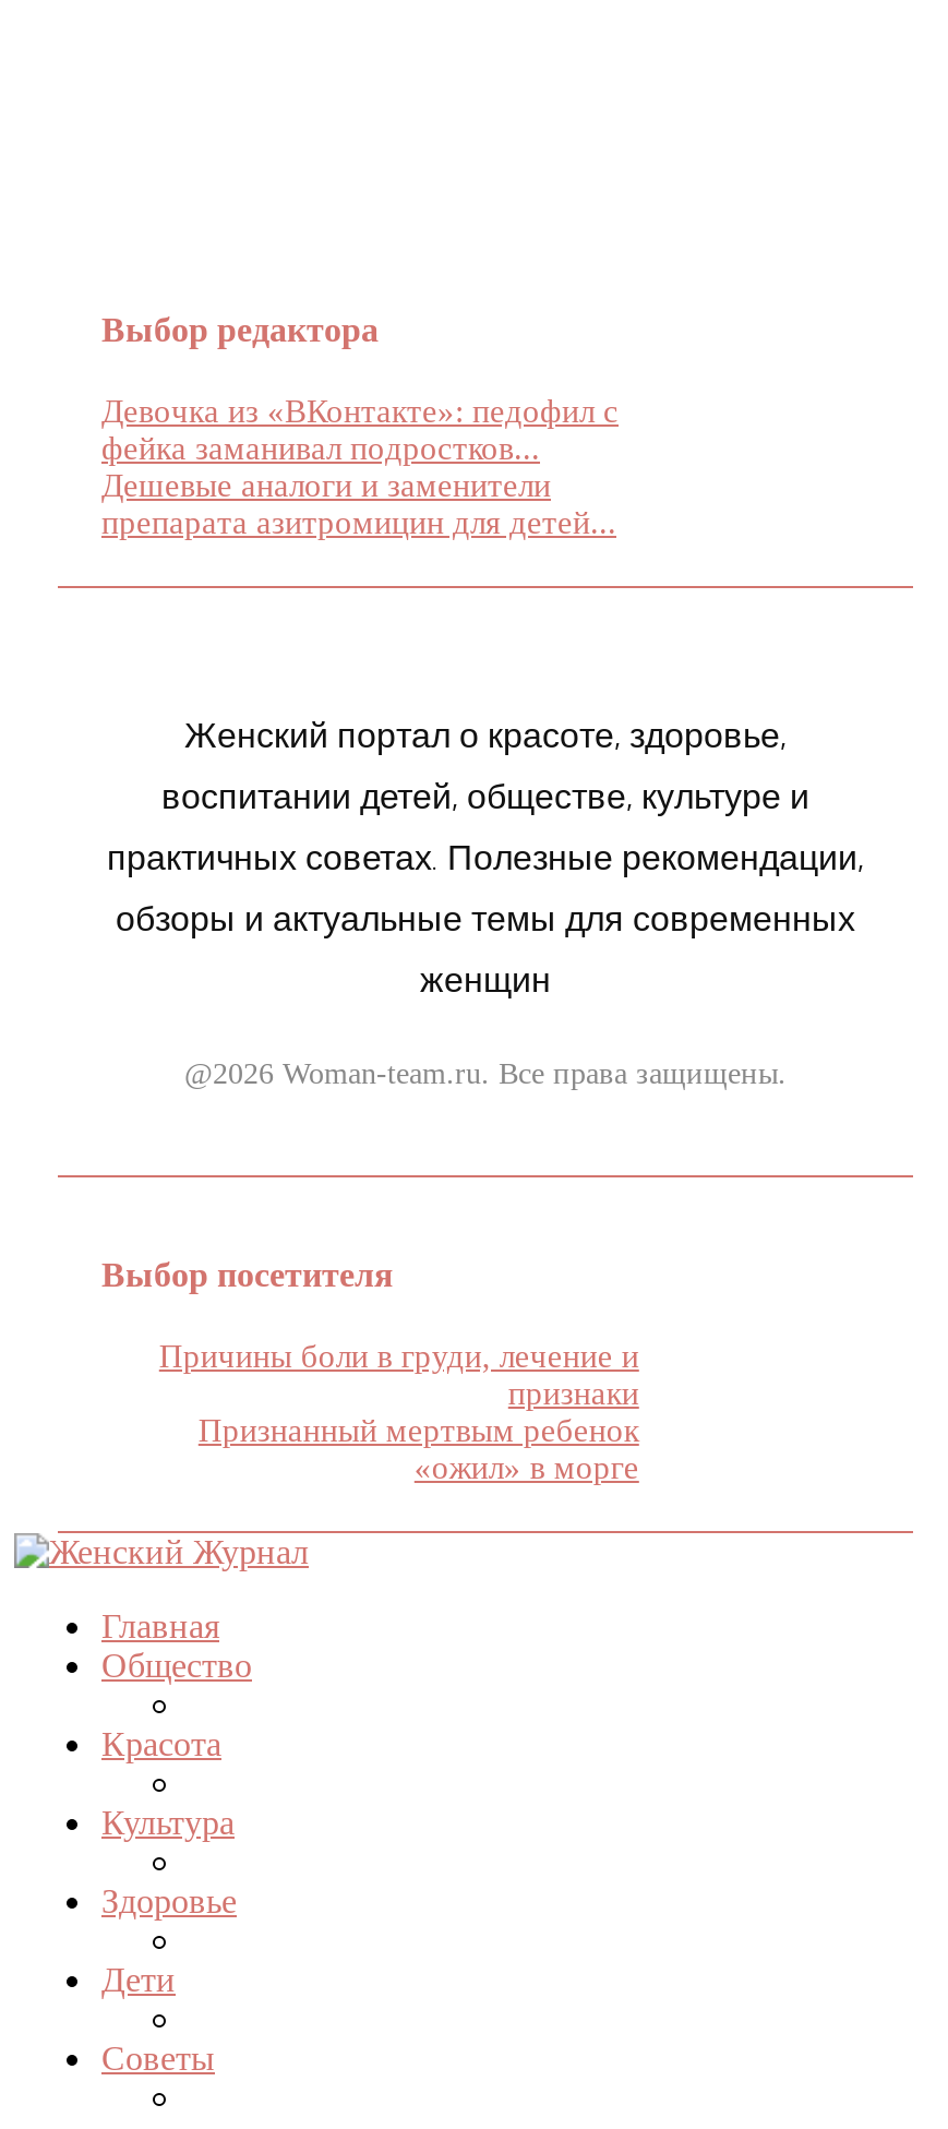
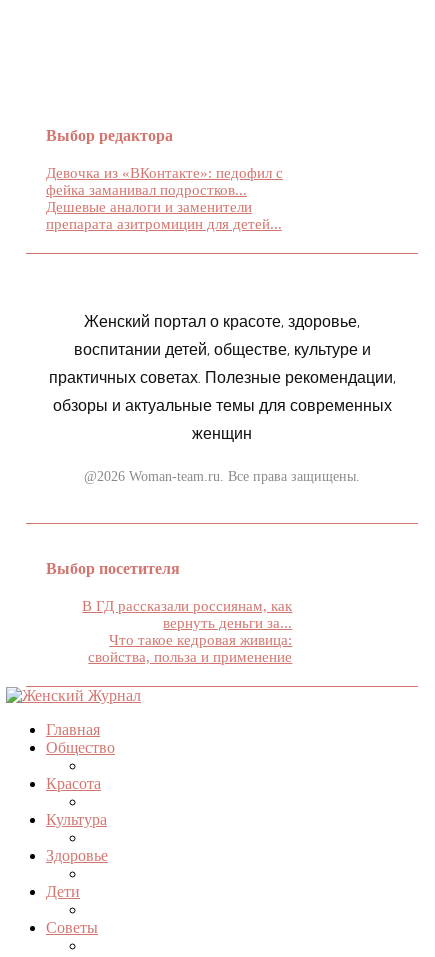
[159,1338,639,1484] Причины боли в груди, лечение и | признаки | Признанный мертвым ребенок | «ожил» в морге -> [82,598,292,665] В ГД рассказали россиянам, как | вернуть деньги за... | Что такое кедровая живица: | свойства, польза и применение

